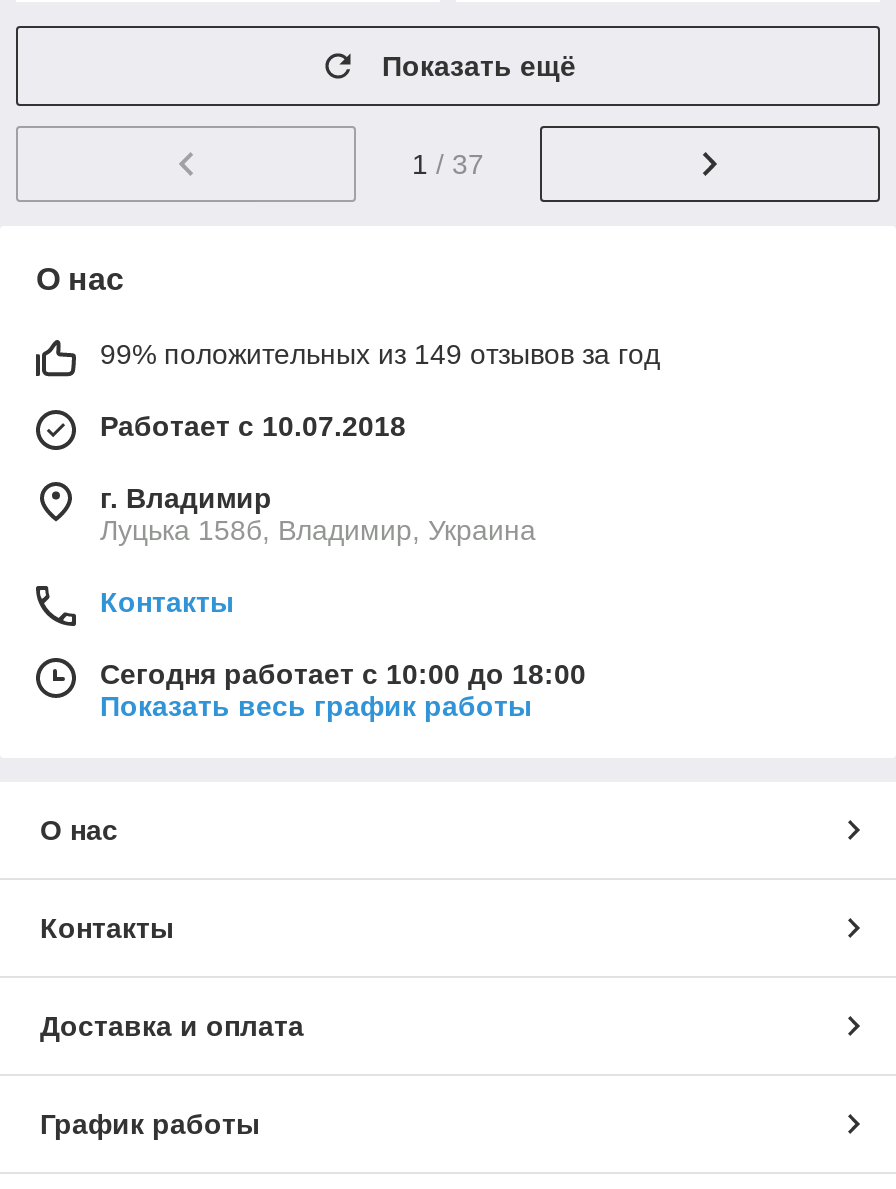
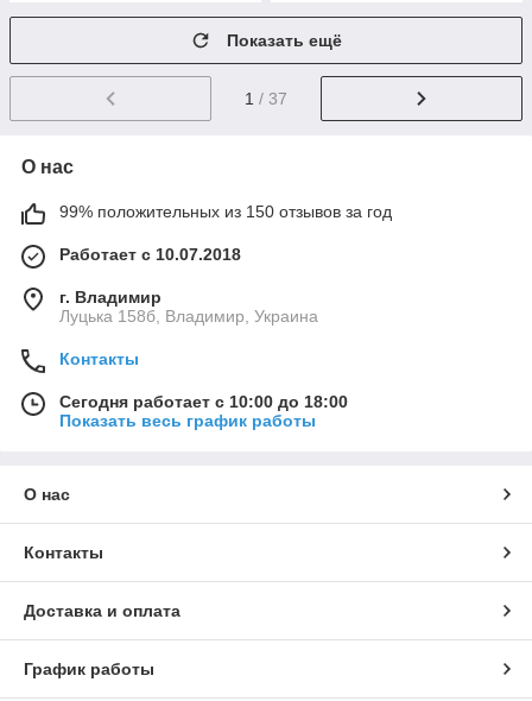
[100,338,660,370] 99% положительных из 149 отзывов за год -> [59,202,392,221] 99% положительных из 150 отзывов за год

